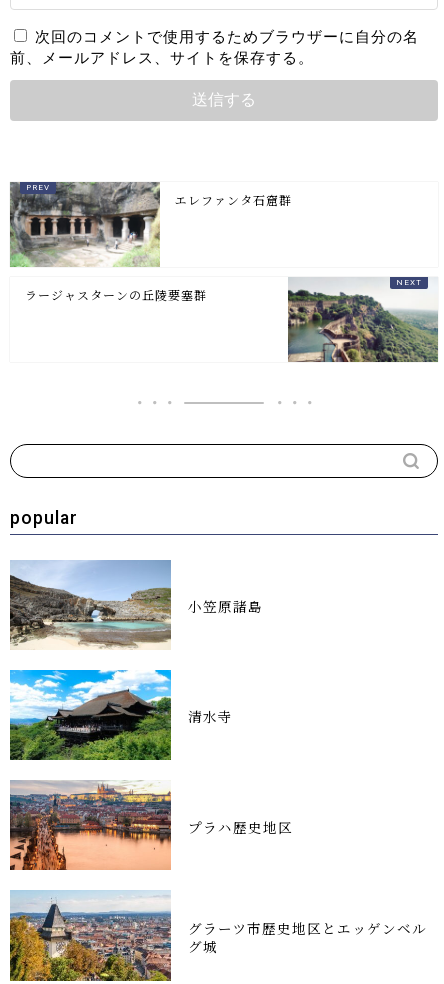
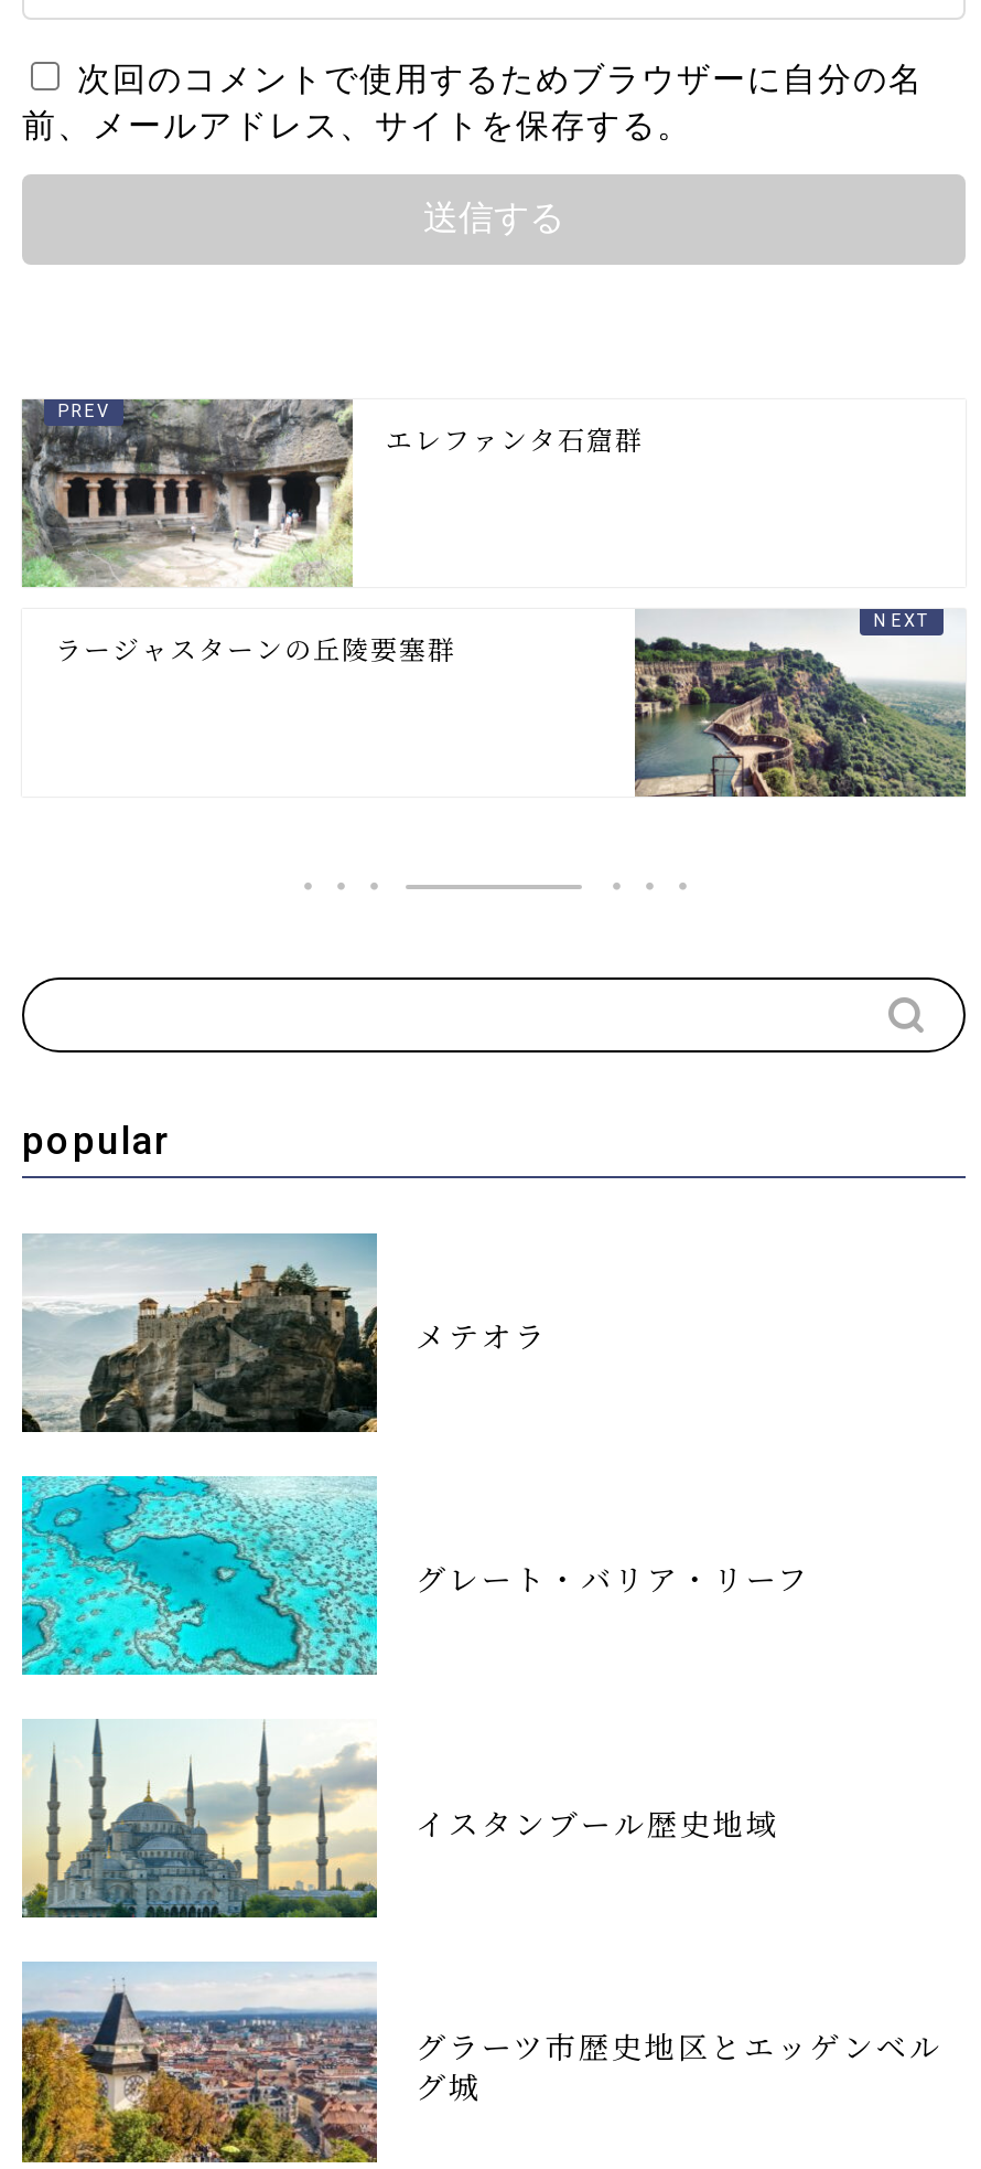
[9,562,263,650] [image] | 小笠原諸島 -> [20,1236,547,1434] [image] | メテオラ
[9,669,233,761] [image] | 清水寺 -> [20,1474,810,1677] [image] | グレート・バリア・リーフ
[9,780,293,871] [image] | プラハ歴史地区 -> [20,1721,779,1920] [image] | イスタンブール歴史地域

